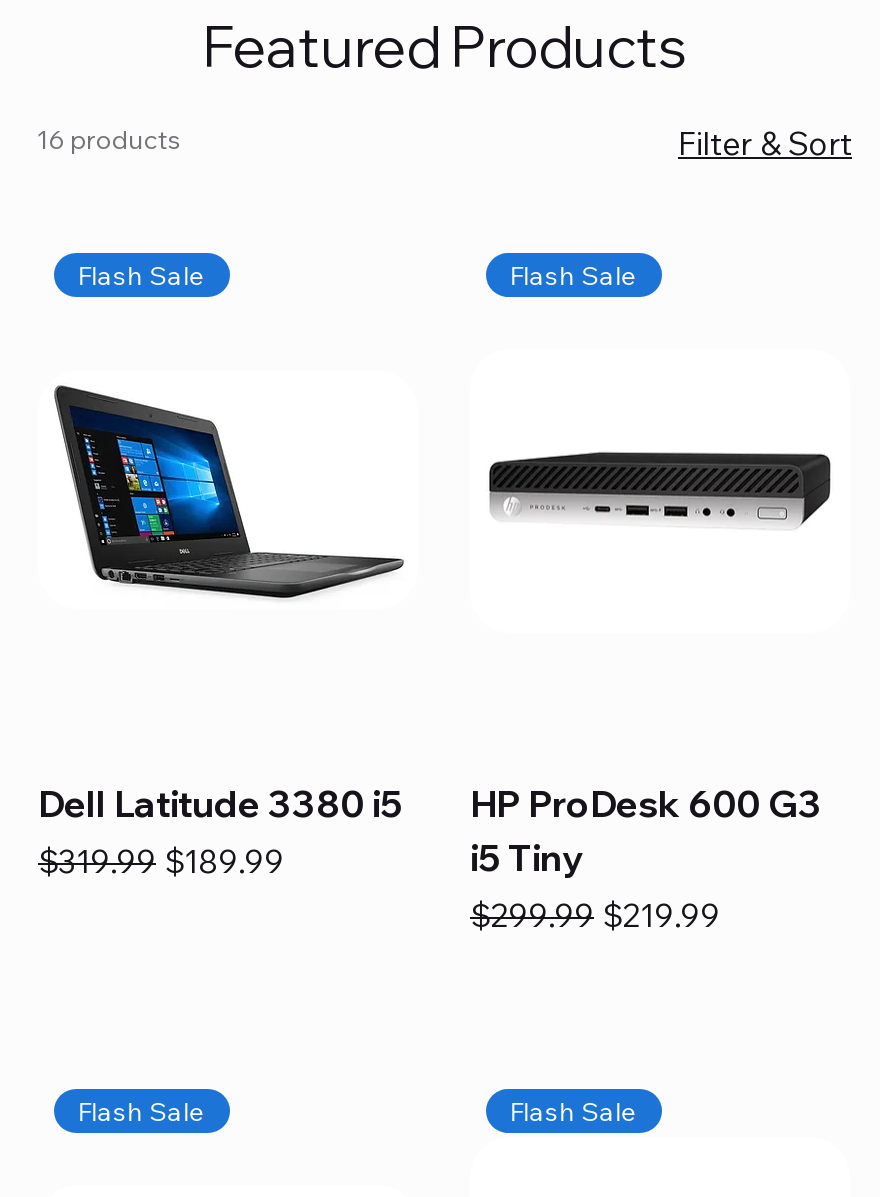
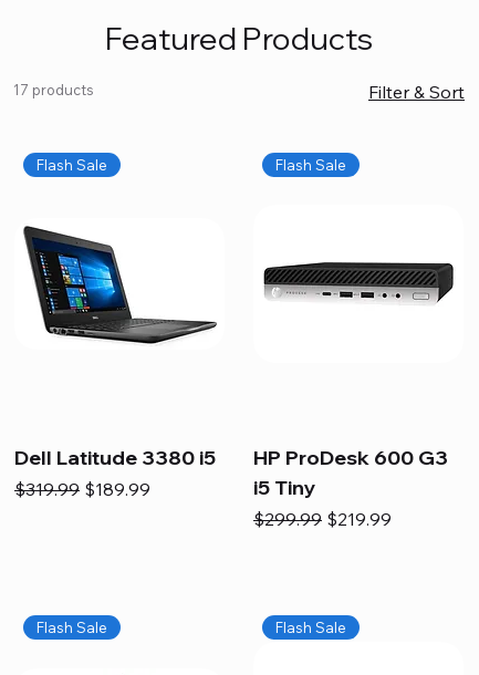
[36,124,182,156] 16 products -> [13,81,94,99] 17 products

